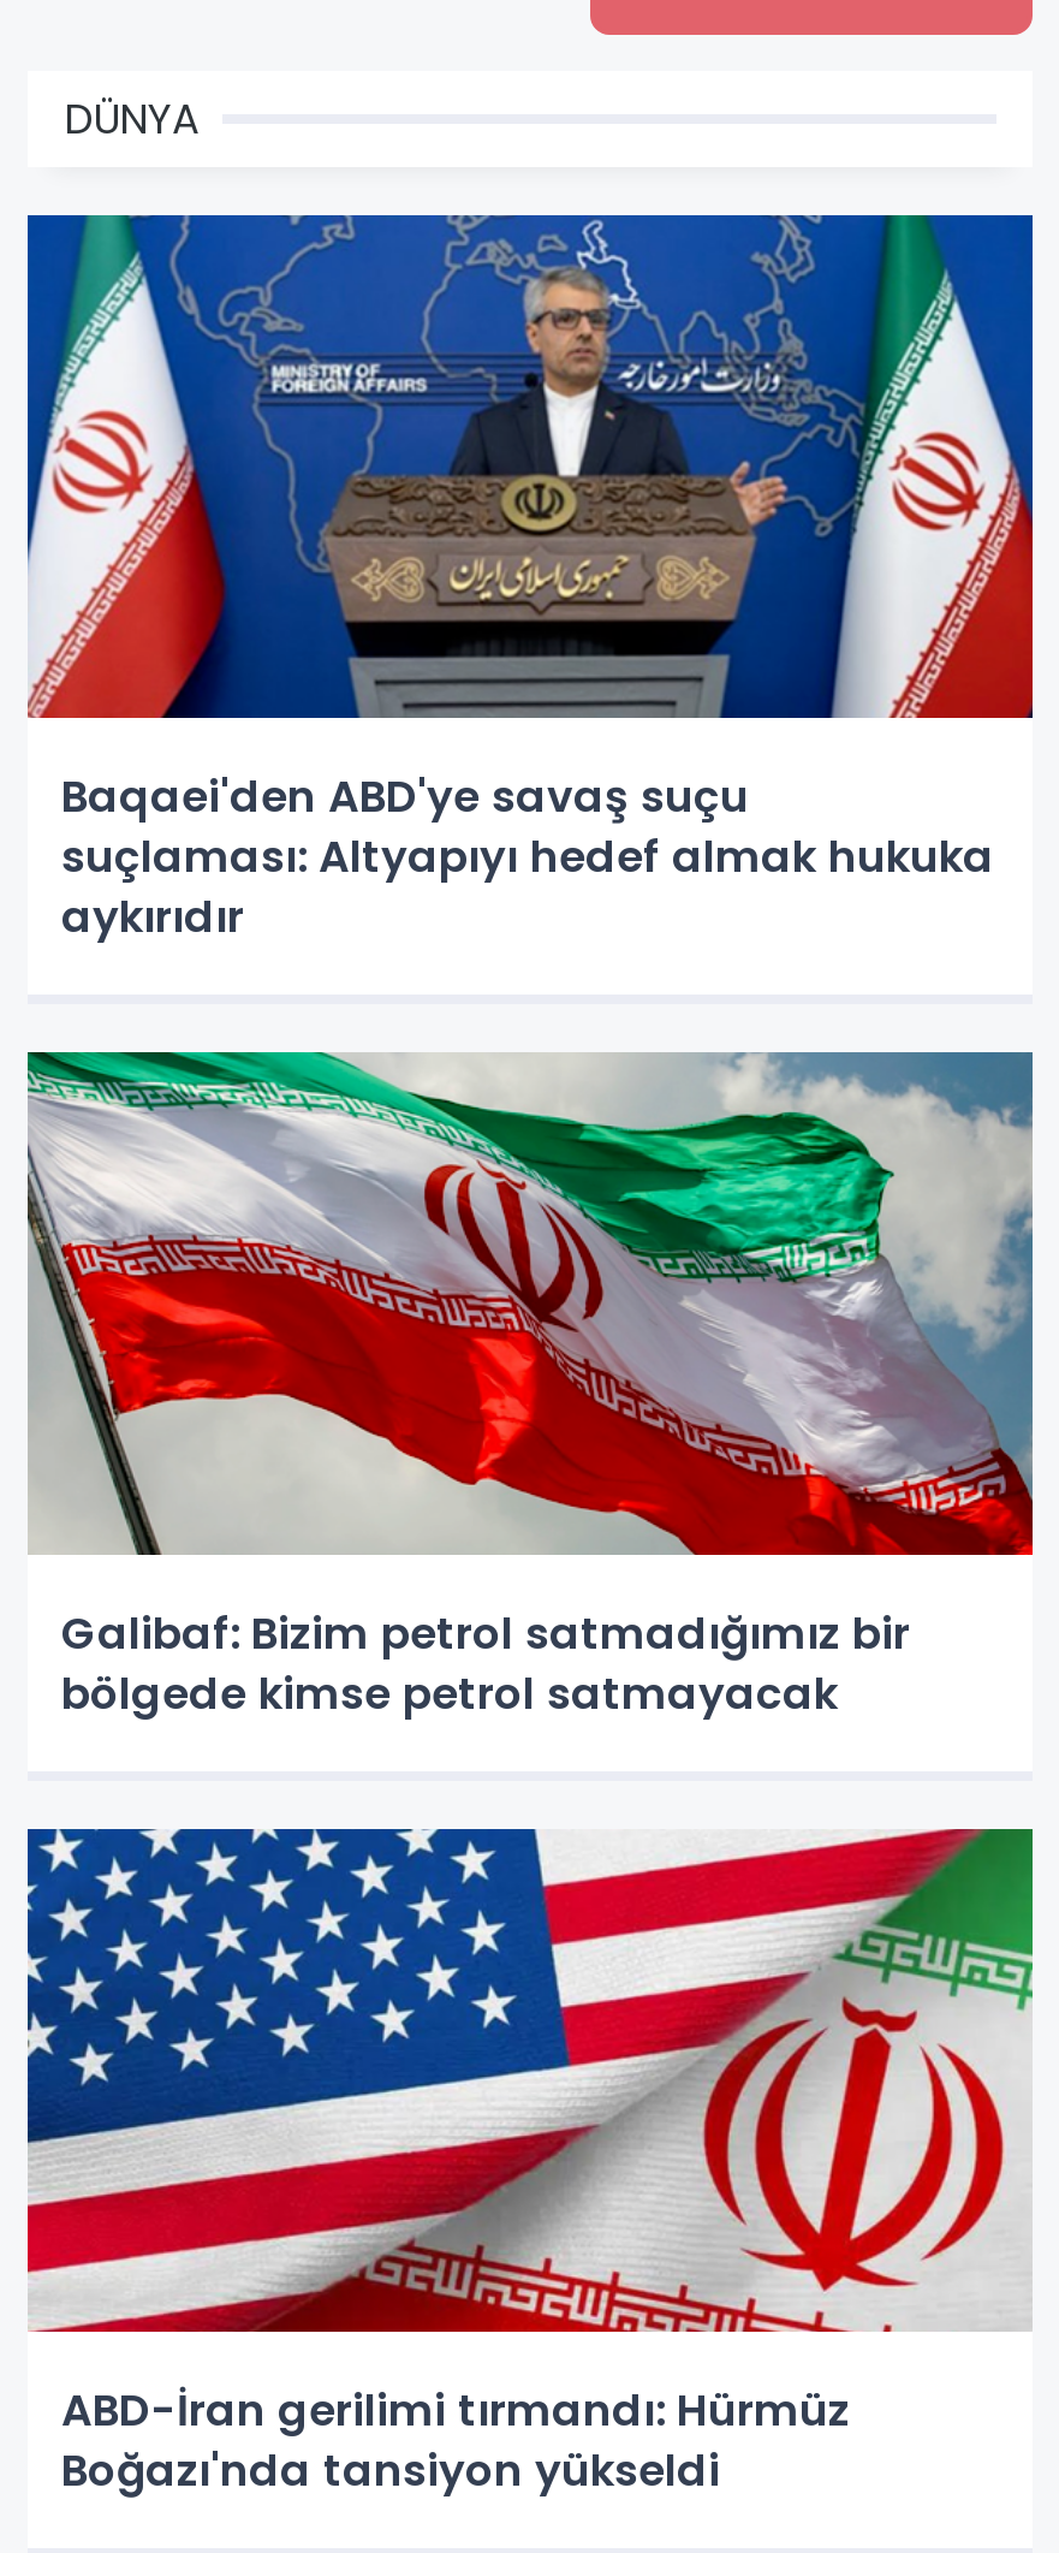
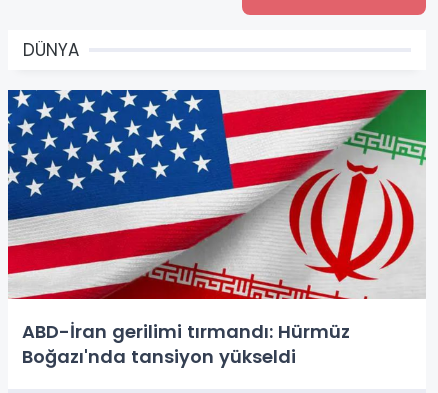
[25,213,1035,946] [image] | Baqaei'den ABD'ye savaş suçu | suçlaması: Altyapıyı hedef almak hukuka | aykırıdır -> none
[25,1050,1035,1723] [image] | Galibaf: Bizim petrol satmadığımız bir | bölgede kimse petrol satmayacak -> none

